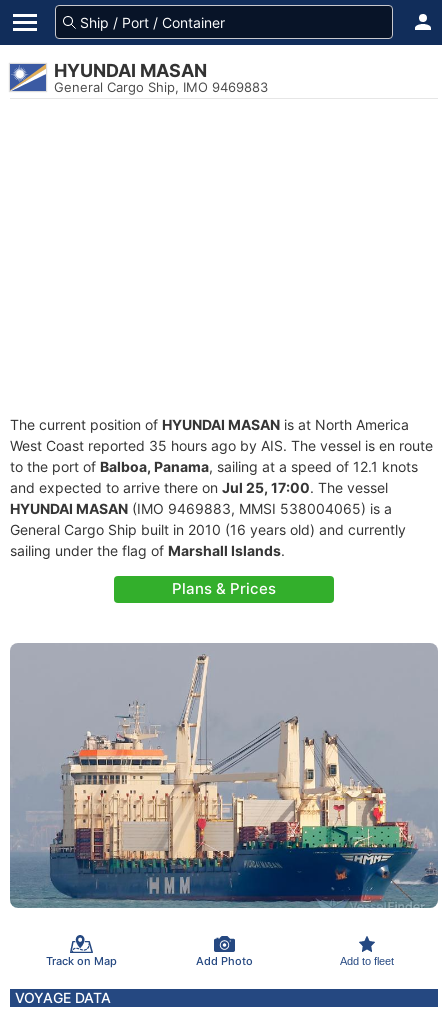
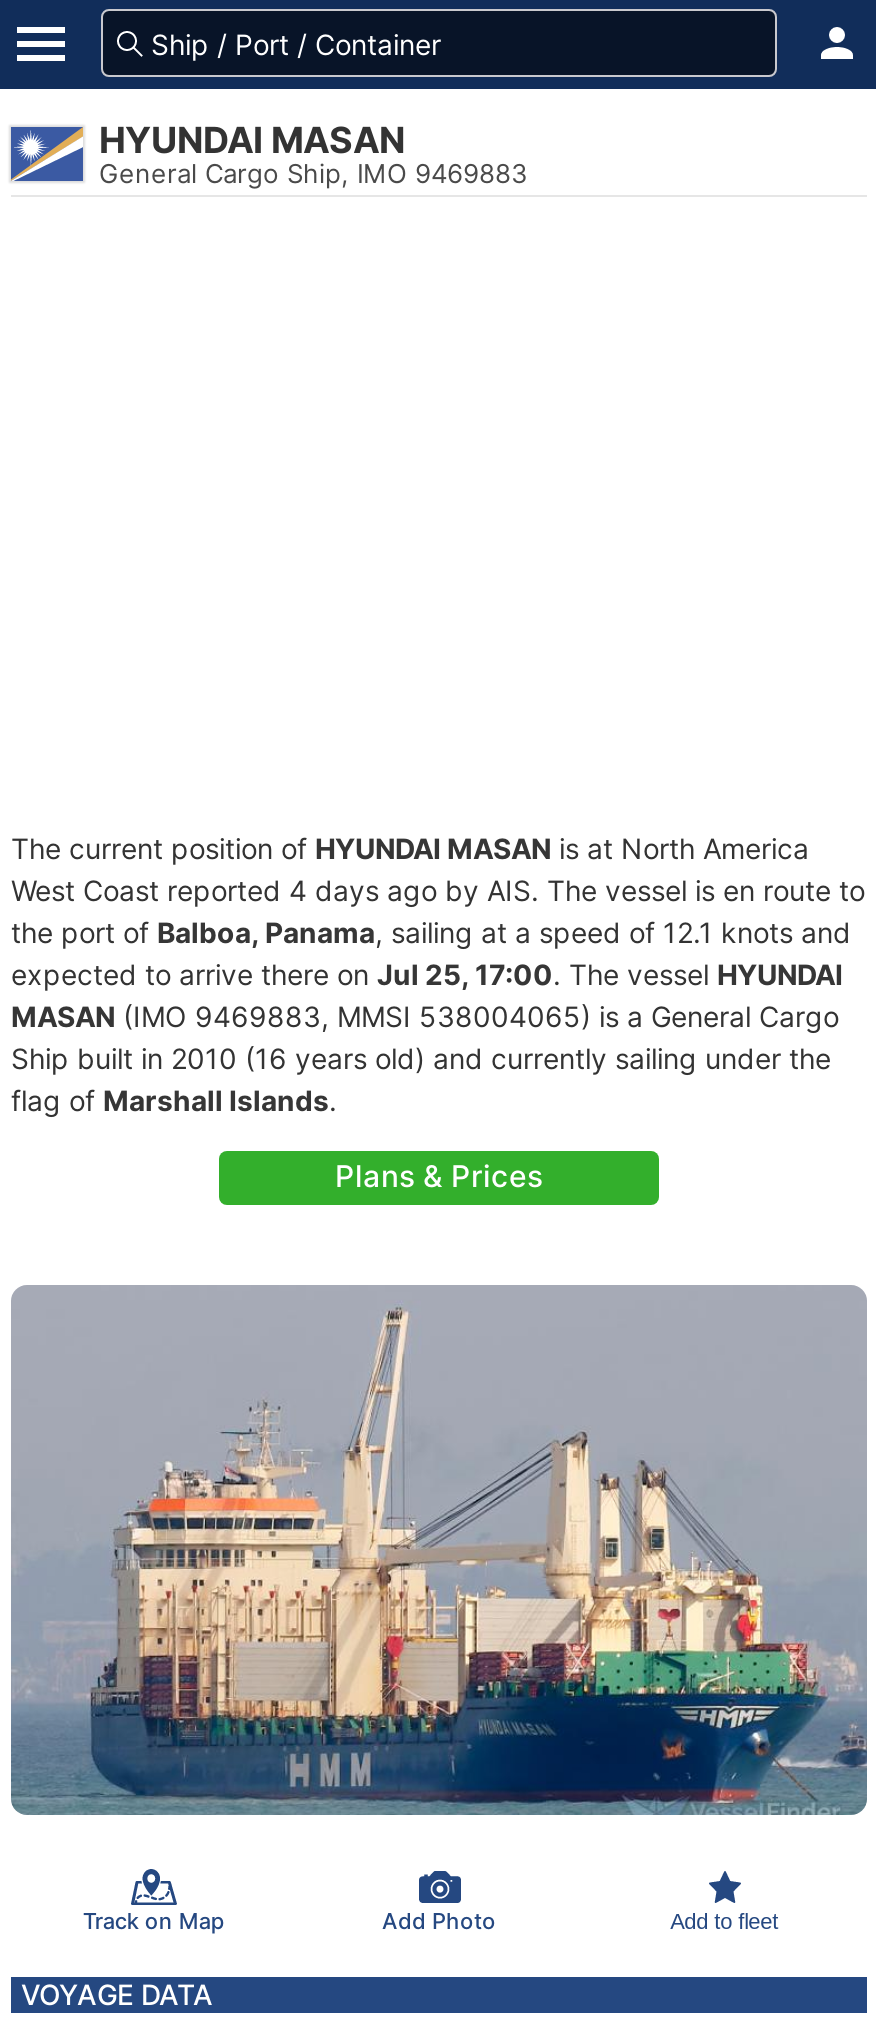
[10,437,433,559] West Coast reported 35 hours ago by AIS. The vessel is en route | to the port of Balboa, Panama, sailing at a speed of 12.1 knots | and expected to arrive there on Jul 25, 17:00. The vessel | HYUNDAI MASAN (IMO 9469883, MMSI 538004065) is a | General Cargo Ship built in 2010 (16 years old) and currently | sailing under the flag of Marshall Islands. -> [11,873,865,1117] West Coast reported 4 days ago by AIS. The vessel is en route to | the port of Balboa, Panama, sailing at a speed of 12.1 knots and | expected to arrive there on Jul 25, 17:00. The vessel HYUNDAI | MASAN (IMO 9469883, MMSI 538004065) is a General Cargo | Ship built in 2010 (16 years old) and currently sailing under the | flag of Marshall Islands.

